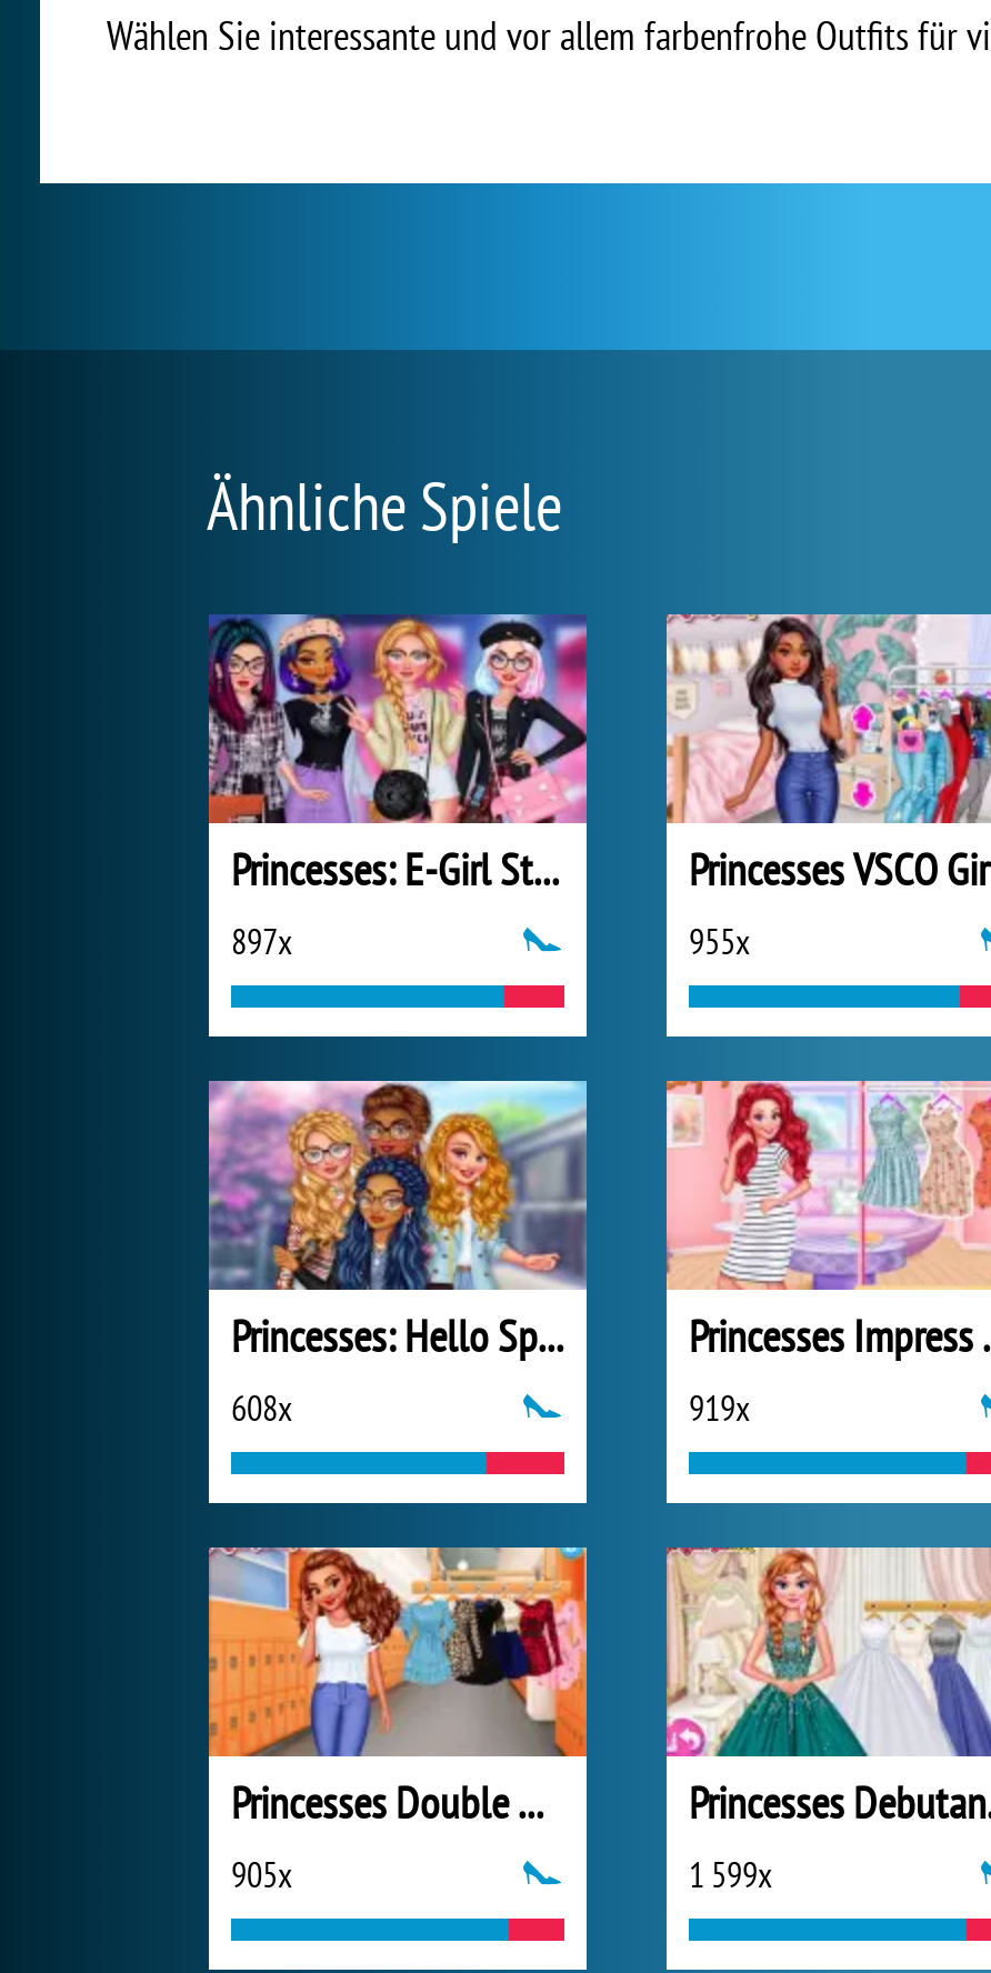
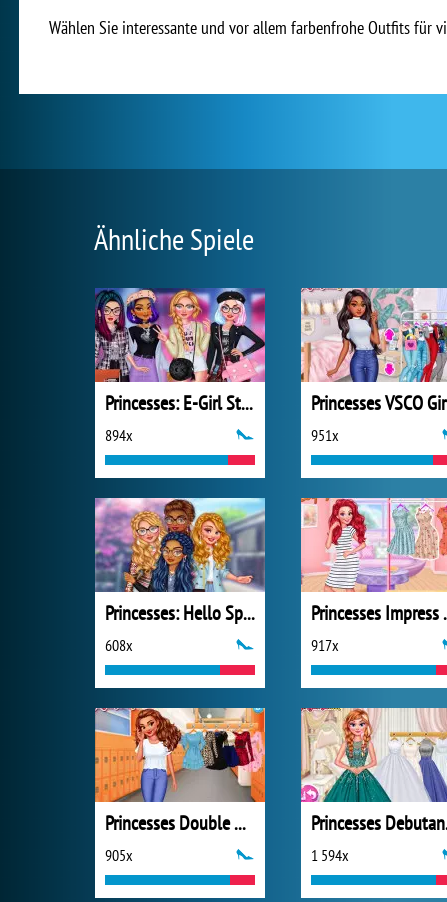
[231,919,293,963] 897x -> [105,425,133,445] 894x
[689,919,751,963] 955x -> [311,425,339,445] 951x
[689,1385,751,1430] 919x -> [311,635,339,655] 917x
[689,1852,773,1896] 1 599x -> [311,845,349,865] 1 594x

